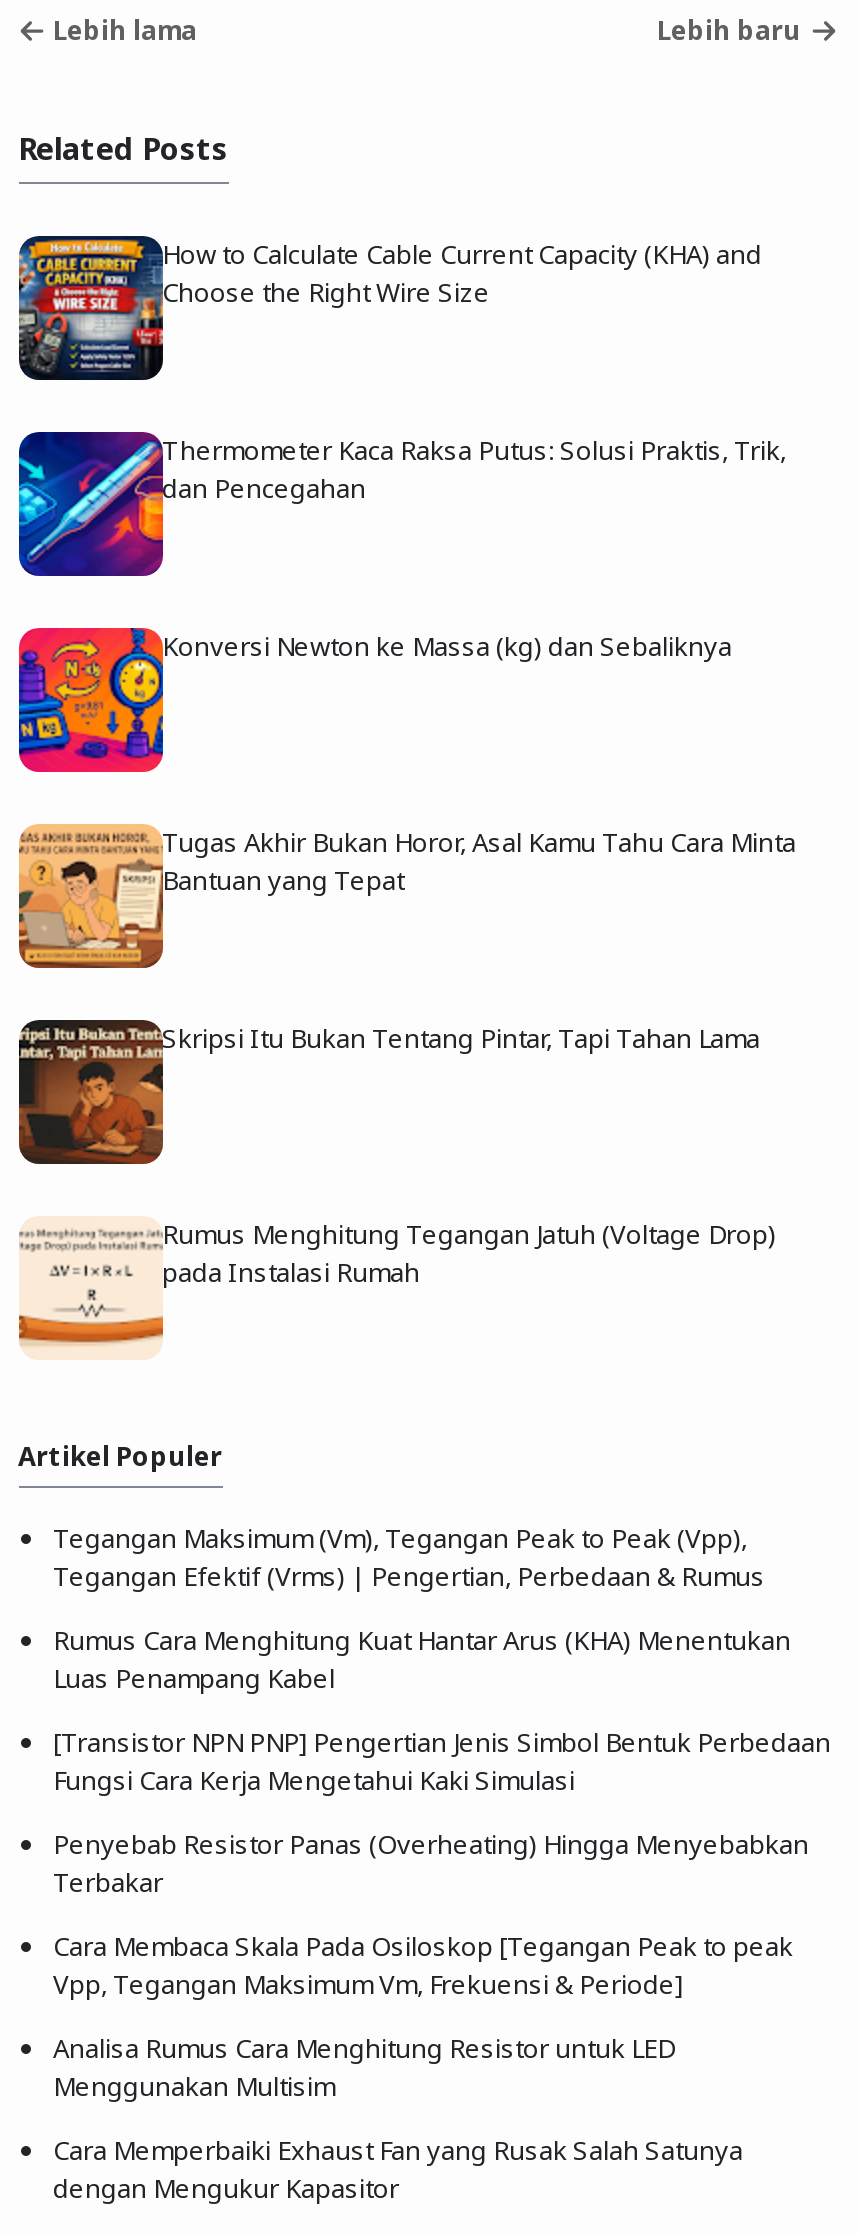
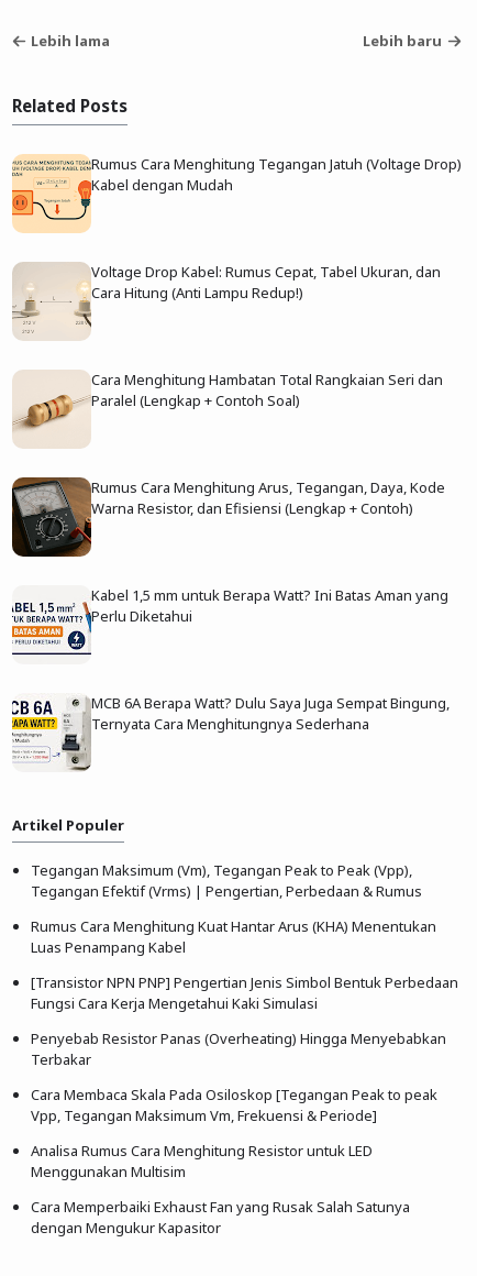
[17,234,762,382] [image] | How to Calculate Cable Current Capacity (KHA) and | Choose the Right Wire Size -> [11,154,461,233] [image] | Rumus Cara Menghitung Tegangan Jatuh (Voltage Drop) | Kabel dengan Mudah
[17,430,786,578] [image] | Thermometer Kaca Raksa Putus: Solusi Praktis, Trik, | dan Pencegahan -> [12,261,440,341] [image] | Voltage Drop Kabel: Rumus Cepat, Tabel Ukuran, dan | Cara Hitung (Anti Lampu Redup!)
[17,626,732,774] [image] | Konversi Newton ke Massa (kg) dan Sebaliknya -> [12,369,442,449] [image] | Cara Menghitung Hambatan Total Rangkaian Seri dan | Paralel (Lengkap + Contoh Soal)
[17,822,796,970] [image] | Tugas Akhir Bukan Horor, Asal Kamu Tahu Cara Minta | Bantuan yang Tepat -> [11,476,445,558] [image] | Rumus Cara Menghitung Arus, Tegangan, Daya, Kode | Warna Resistor, dan Efisiensi (Lengkap + Contoh)
[17,1018,760,1166] [image] | Skripsi Itu Bukan Tentang Pintar, Tapi Tahan Lama -> [11,585,448,664] [image] | Kabel 1,5 mm untuk Berapa Watt? Ini Batas Aman yang | Perlu Diketahui
[17,1215,776,1358] [image] | Rumus Menghitung Tegangan Jatuh (Voltage Drop) | pada Instalasi Rumah -> [11,693,449,772] [image] | MCB 6A Berapa Watt? Dulu Saya Juga Sempat Bingung, | Ternyata Cara Menghitungnya Sederhana

